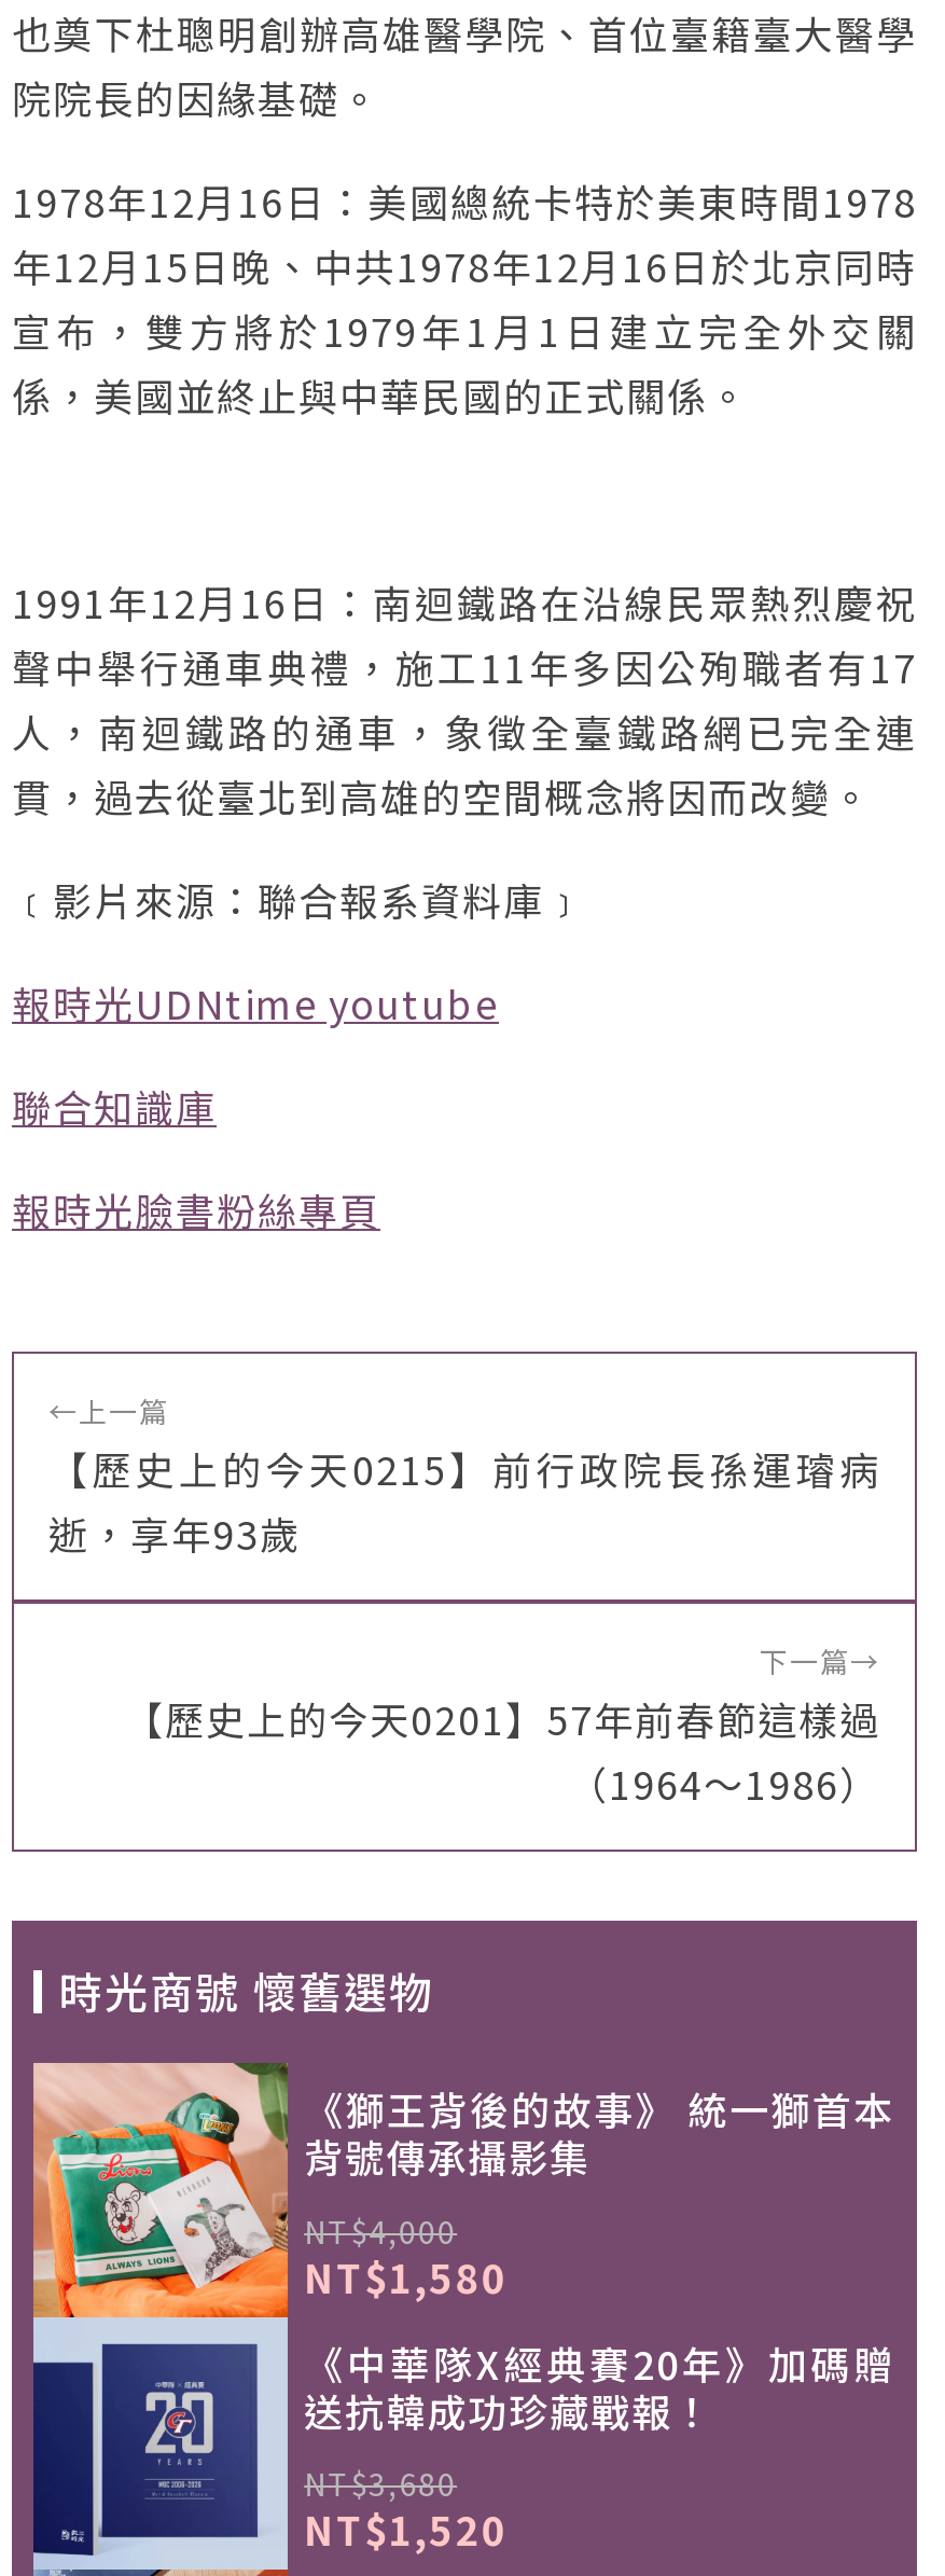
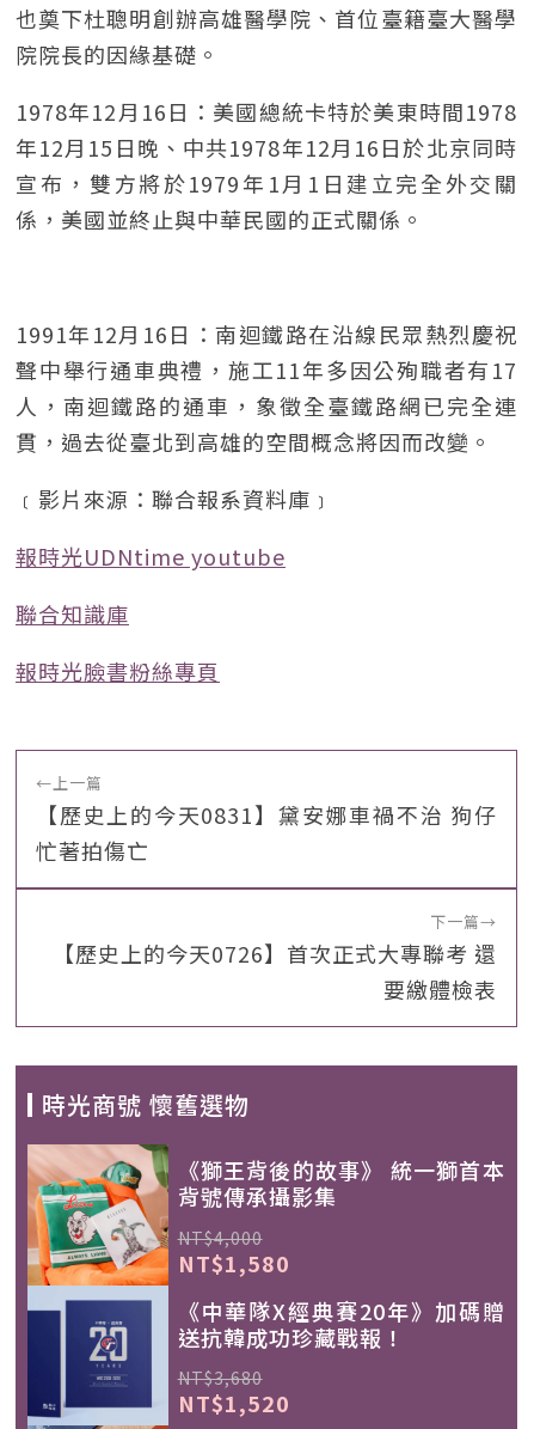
[48,1440,880,1561] 【歷史上的今天0215】前行政院長孫運璿病 | 逝，享年93歲 -> [36,799,497,866] 【歷史上的今天0831】黛安娜車禍不治 狗仔 | 忙著拍傷亡
[124,1690,880,1811] 【歷史上的今天0201】57年前春節這樣過 | （1964～1986） -> [53,938,497,1005] 【歷史上的今天0726】首次正式大專聯考 還 | 要繳體檢表

